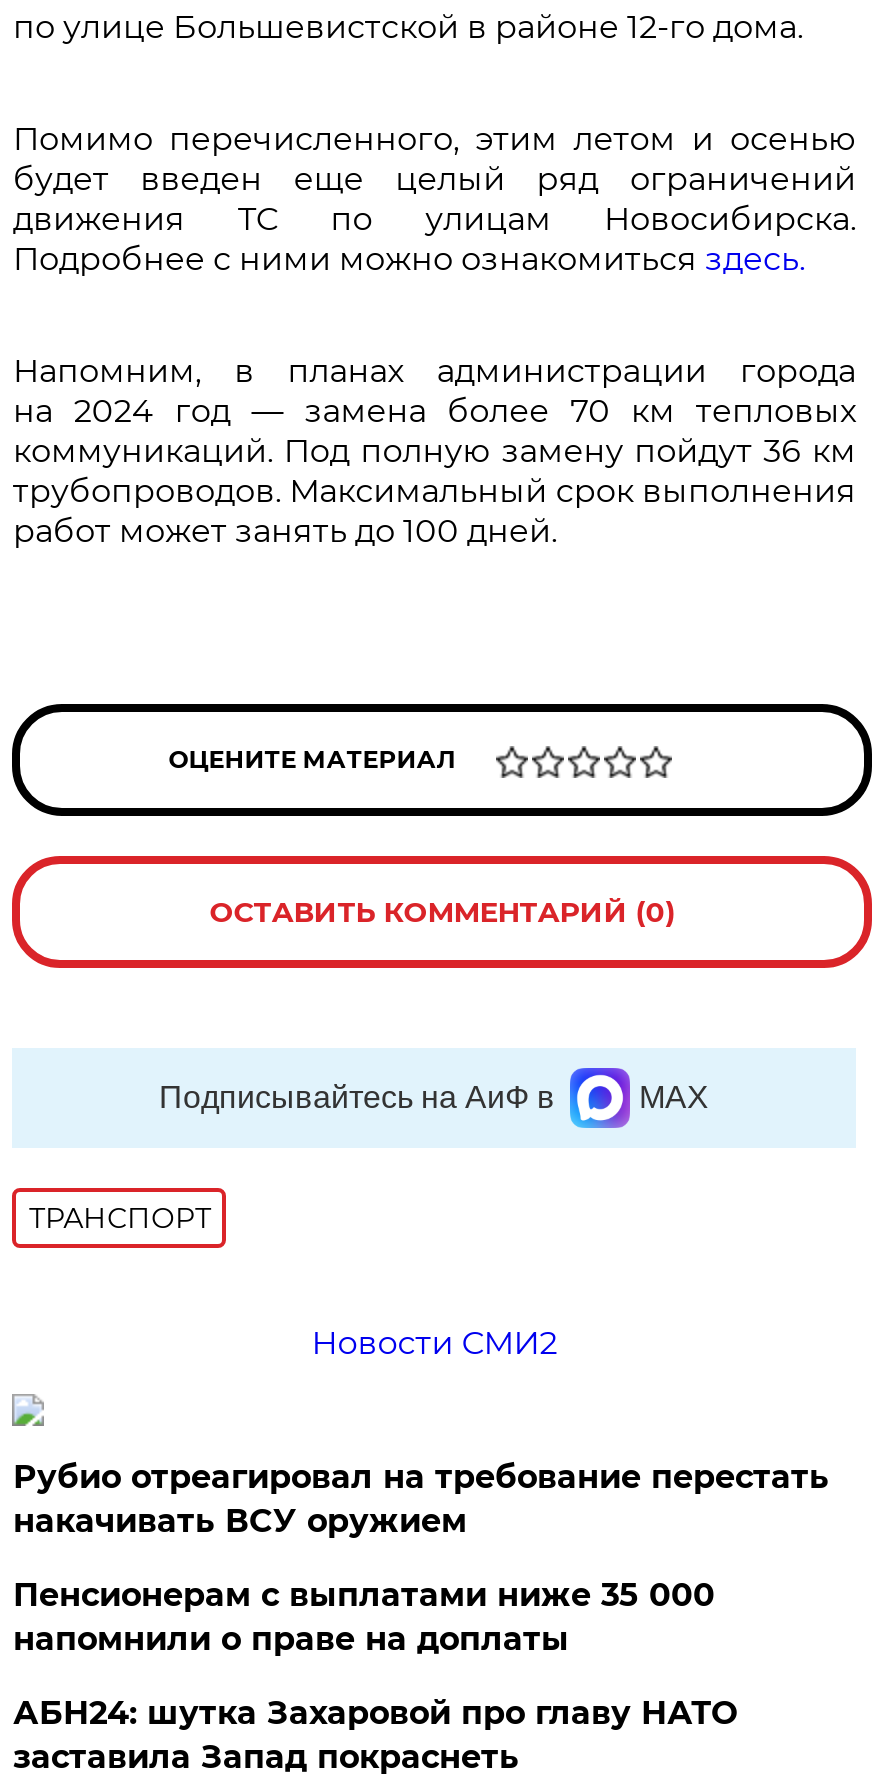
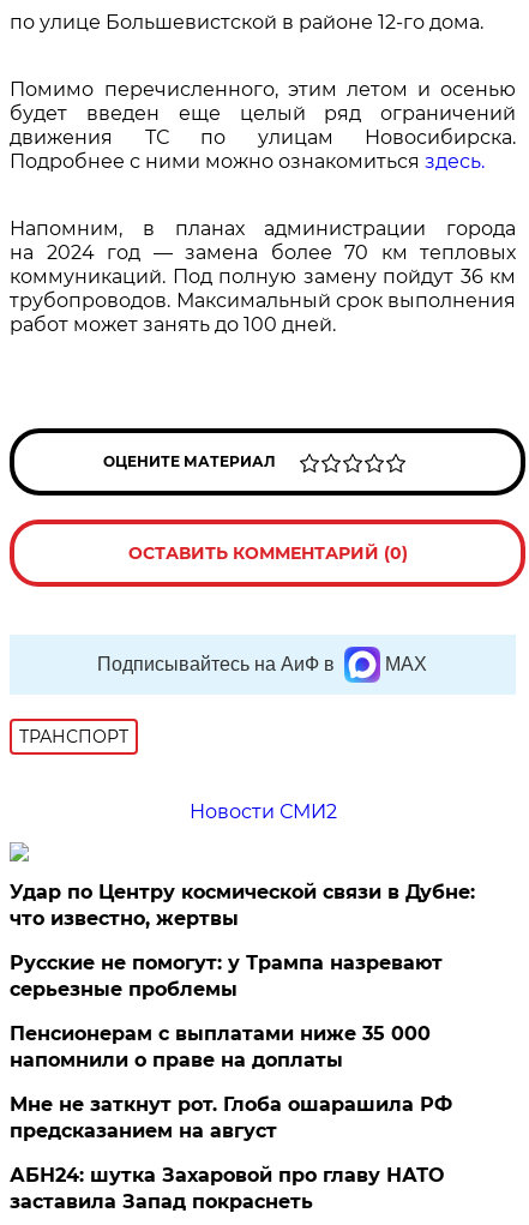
[13,1458,829,1540] Рубио отреагировал на требование перестать | накачивать ВСУ оружием -> [10,881,476,1001] Удар по Центру космической связи в Дубне: | что известно, жертвы | Русские не помогут: у Трампа назревают | серьезные проблемы
none -> [10,1093,453,1142] Мне не заткнут рот. Глоба ошарашила РФ | предсказанием на август

